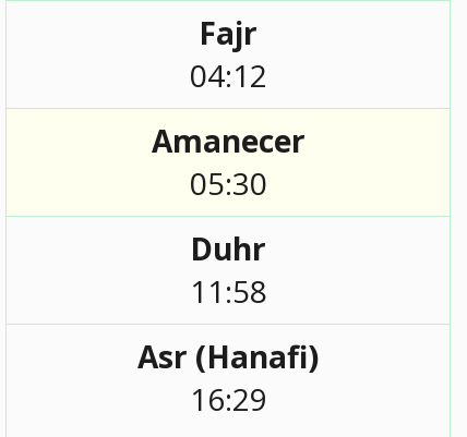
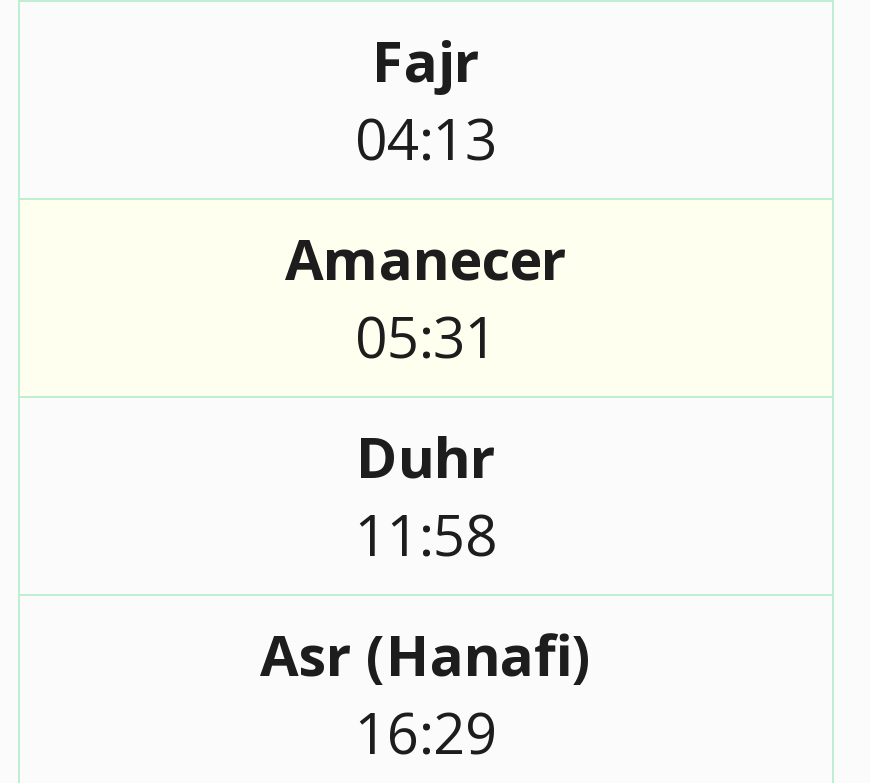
[189,54,267,96] 04:12 -> [355,100,497,176] 04:13
[189,162,267,204] 05:30 -> [355,298,497,374] 05:31

